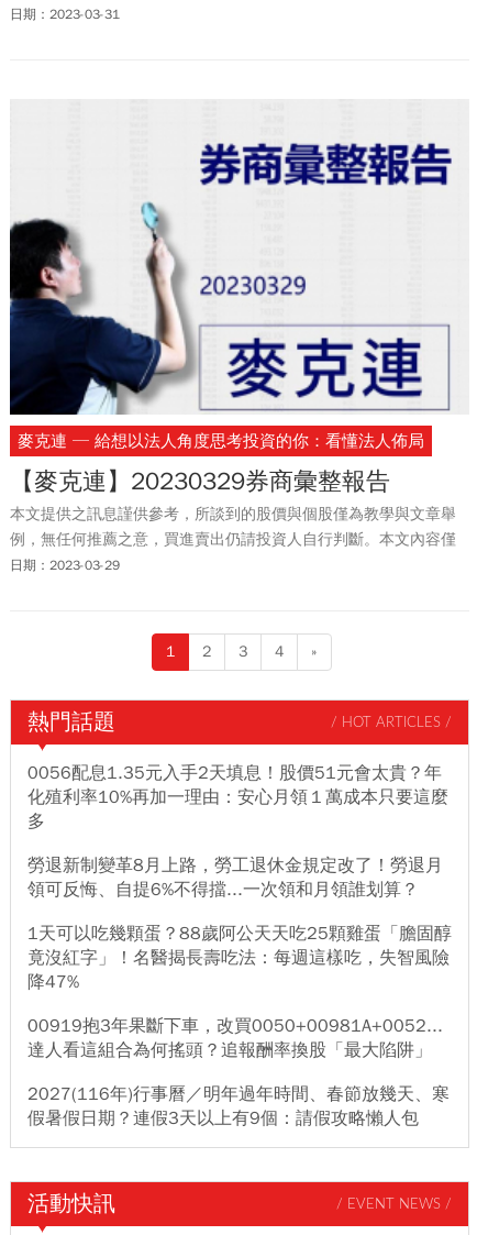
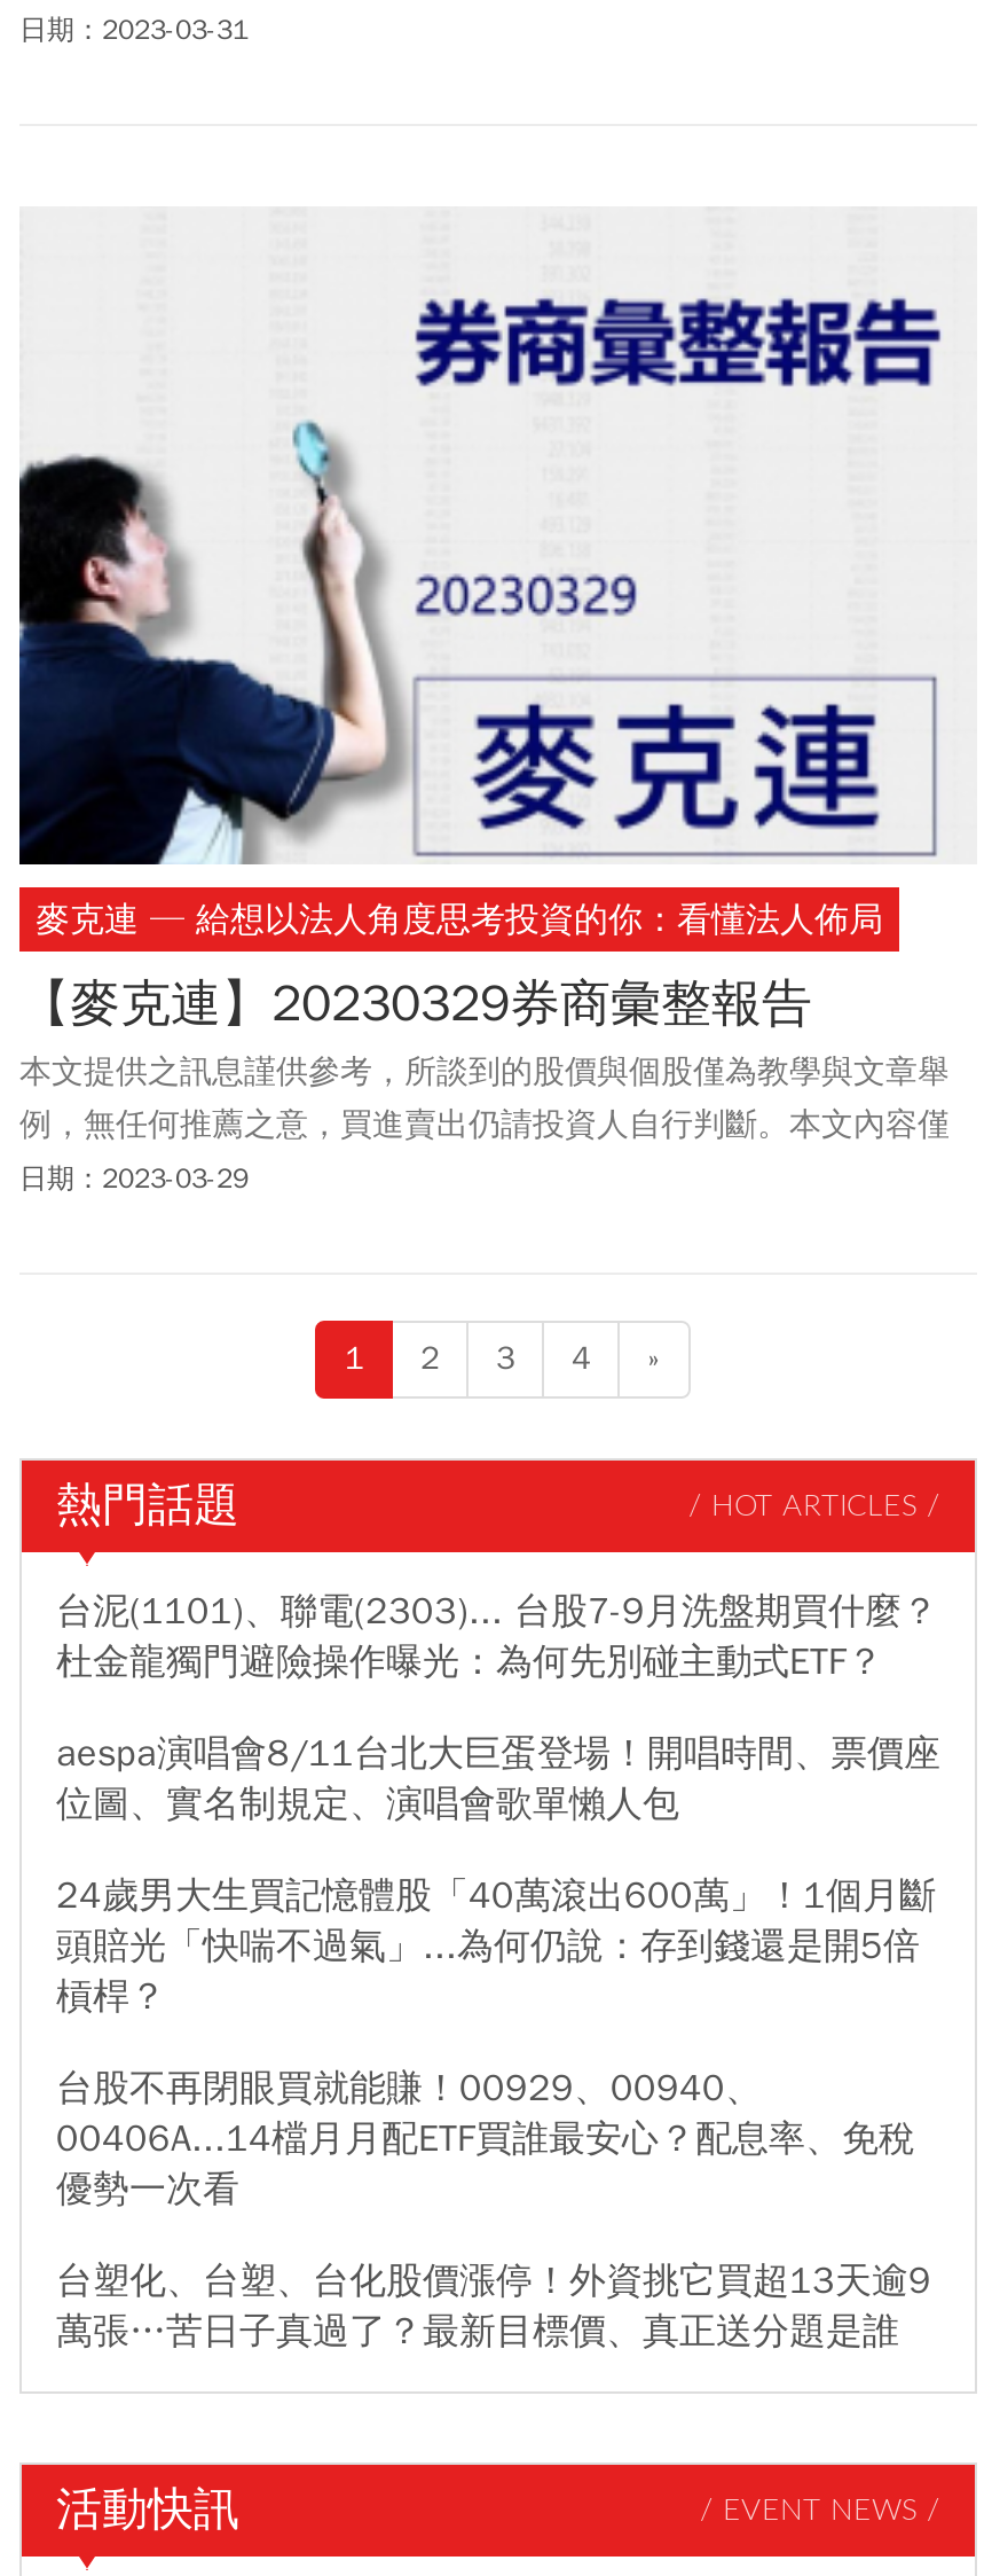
[27,762,448,833] 0056配息1.35元入手2天填息！股價51元會太貴？年 | 化殖利率10%再加一理由：安心月領１萬成本只要這麼 | 多 -> [56,1589,938,1685] 台泥(1101)、聯電(2303)... 台股7-9月洗盤期買什麼？ | 杜金龍獨門避險操作曝光：為何先別碰主動式ETF？
[27,855,443,901] 勞退新制變革8月上路，勞工退休金規定改了！勞退月 | 領可反悔、自提6%不得擋...一次領和月領誰划算？ -> [56,1731,940,1828] aespa演唱會8/11台北大巨蛋登場！開唱時間、票價座 | 位圖、實名制規定、演唱會歌單懶人包
[27,923,452,993] 1天可以吃幾顆蛋？88歲阿公天天吃25顆雞蛋「膽固醇 | 竟沒紅字」！名醫揭長壽吃法：每週這樣吃，失智風險 | 降47% -> [56,1873,936,2020] 24歲男大生買記憶體股「40萬滾出600萬」！1個月斷 | 頭賠光「快喘不過氣」...為何仍說：存到錢還是開5倍 | 槓桿？
[27,1015,443,1061] 00919抱3年果斷下車，改買0050+00981A+0052... | 達人看這組合為何搖頭？追報酬率換股「最大陷阱」 -> [56,2066,915,2213] 台股不再閉眼買就能賺！00929、00940、 | 00406A...14檔月月配ETF買誰最安心？配息率、免稅 | 優勢一次看
[27,1083,450,1130] 2027(116年)行事曆／明年過年時間、春節放幾天、寒 | 假暑假日期？連假3天以上有9個：請假攻略懶人包 -> [56,2259,931,2355] 台塑化、台塑、台化股價漲停！外資挑它買超13天逾9 | 萬張…苦日子真過了？最新目標價、真正送分題是誰

